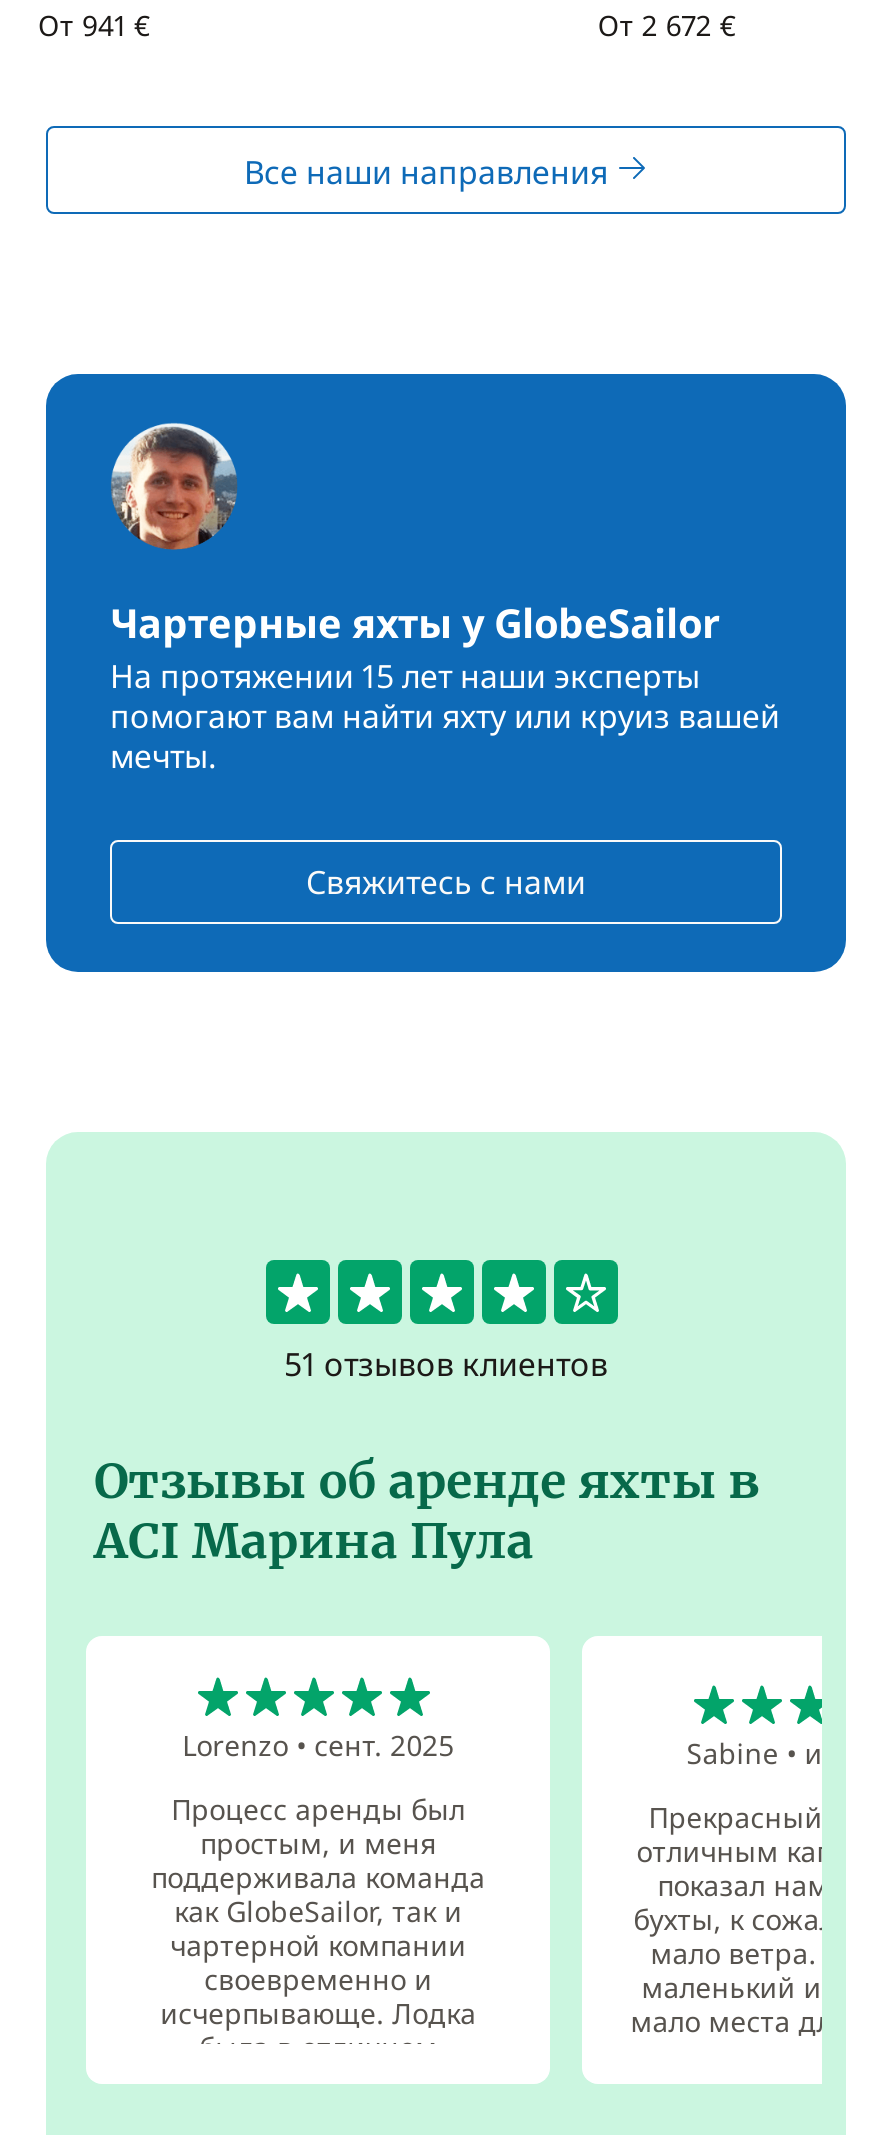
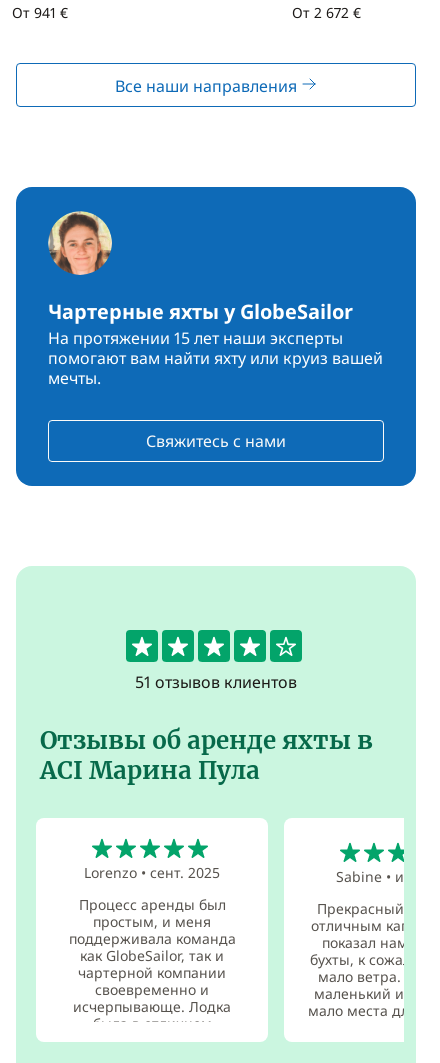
[112,422,238,550] [image] -> [48,211,113,276] [image]

